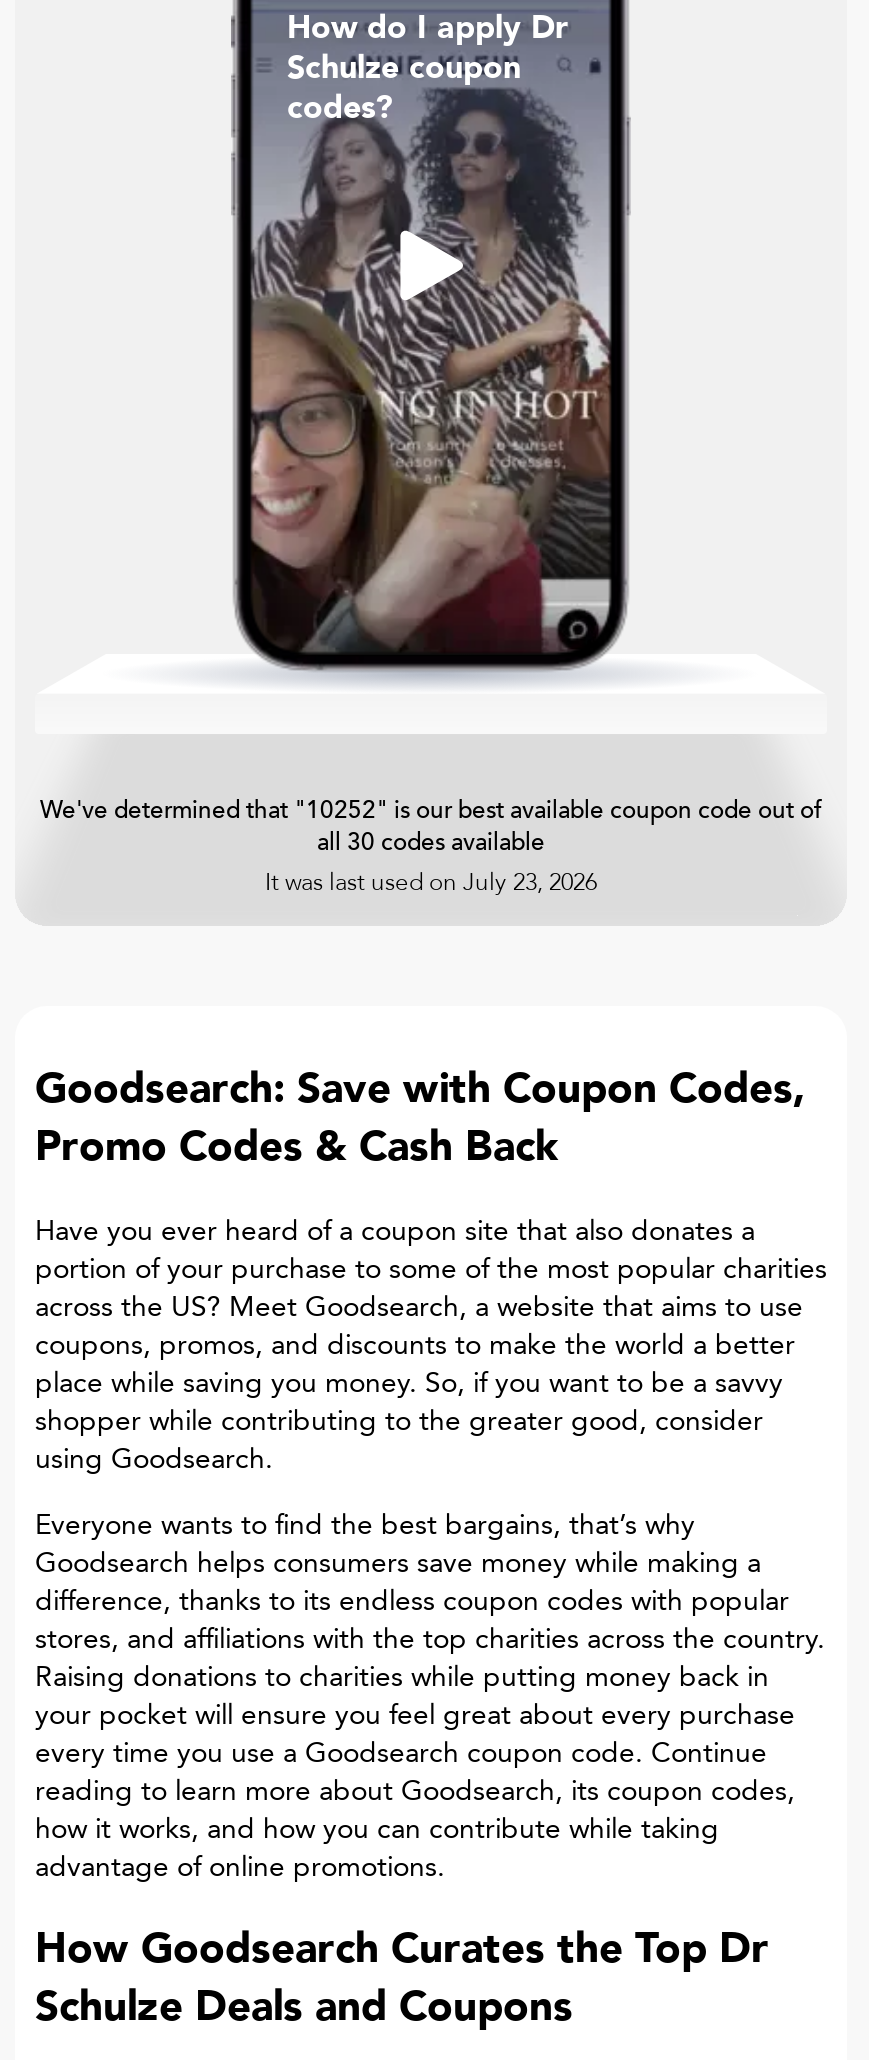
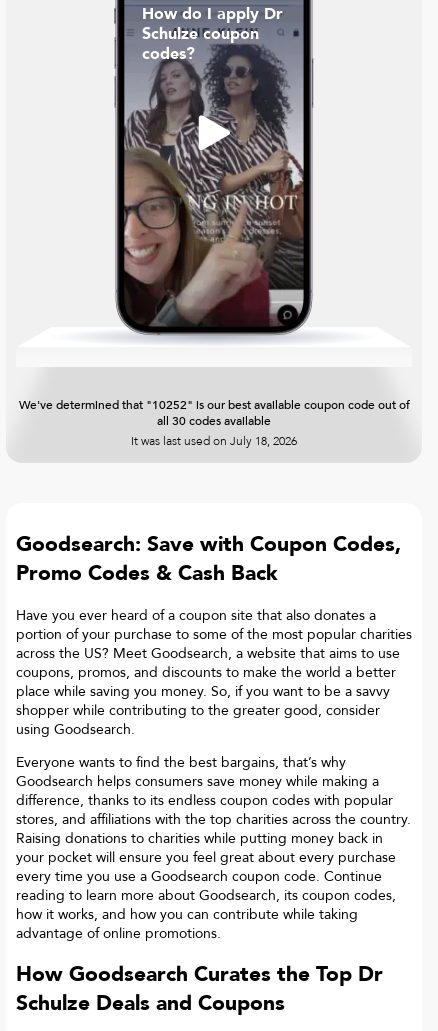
[265,866,597,898] It was last used on July 23, 2026 -> [131,433,297,449] It was last used on July 18, 2026

